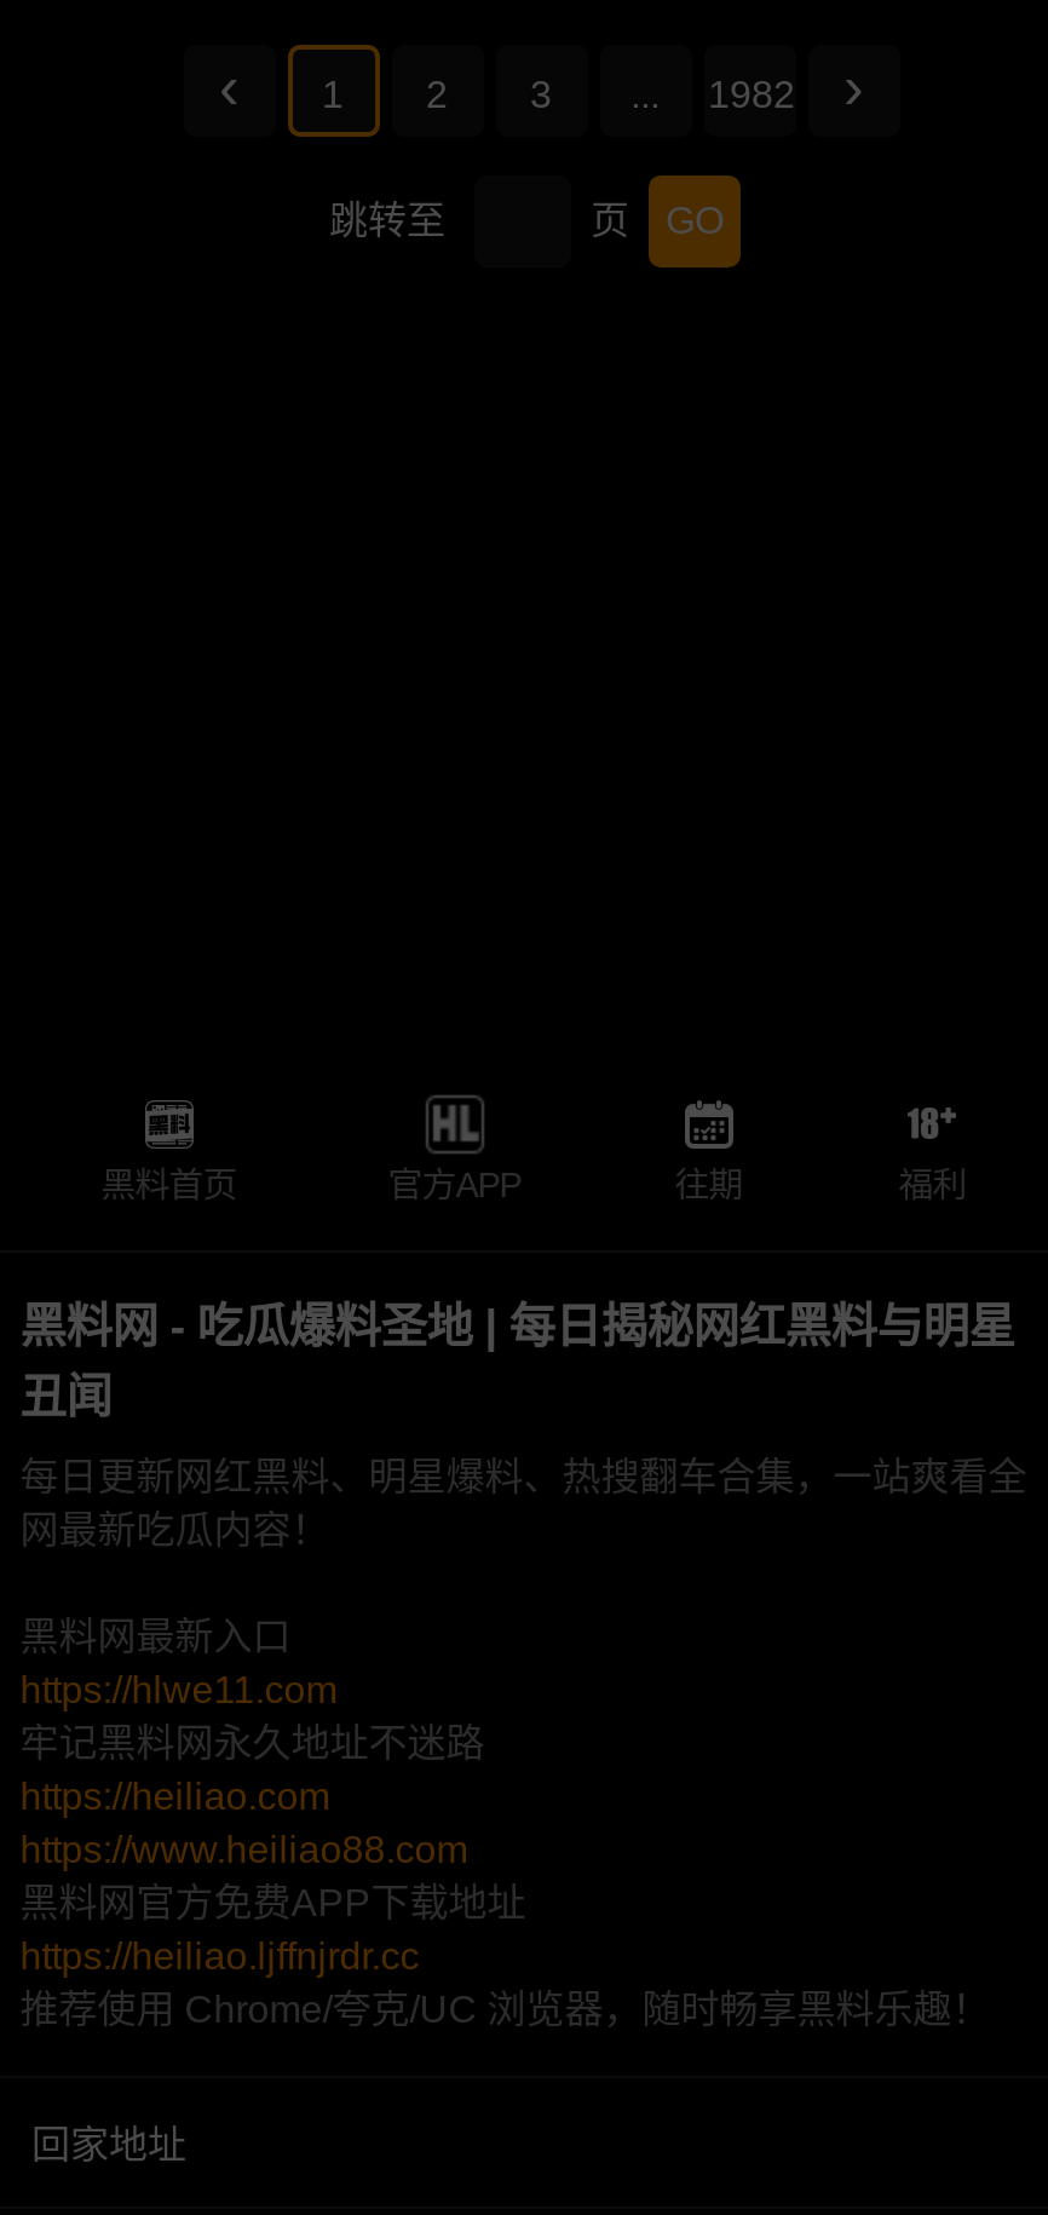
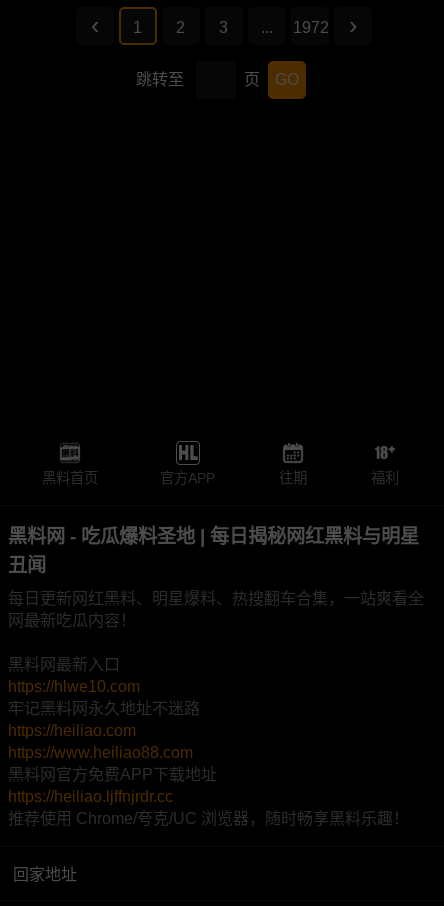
[708,74,795,115] 1982 -> [292,19,328,36] 1972
[20,1670,337,1711] https://hlwe11.com -> [8,678,140,695] https://hlwe10.com

